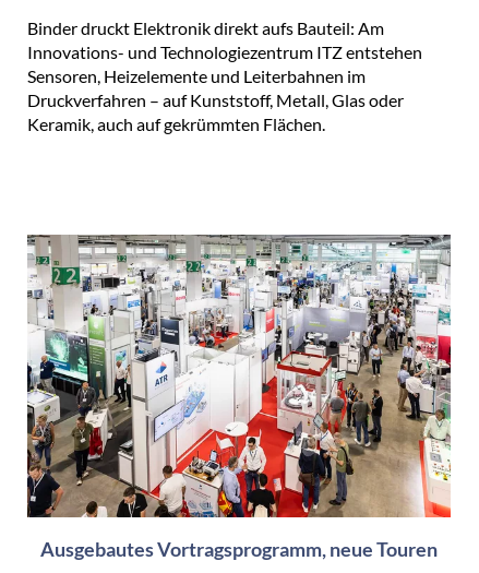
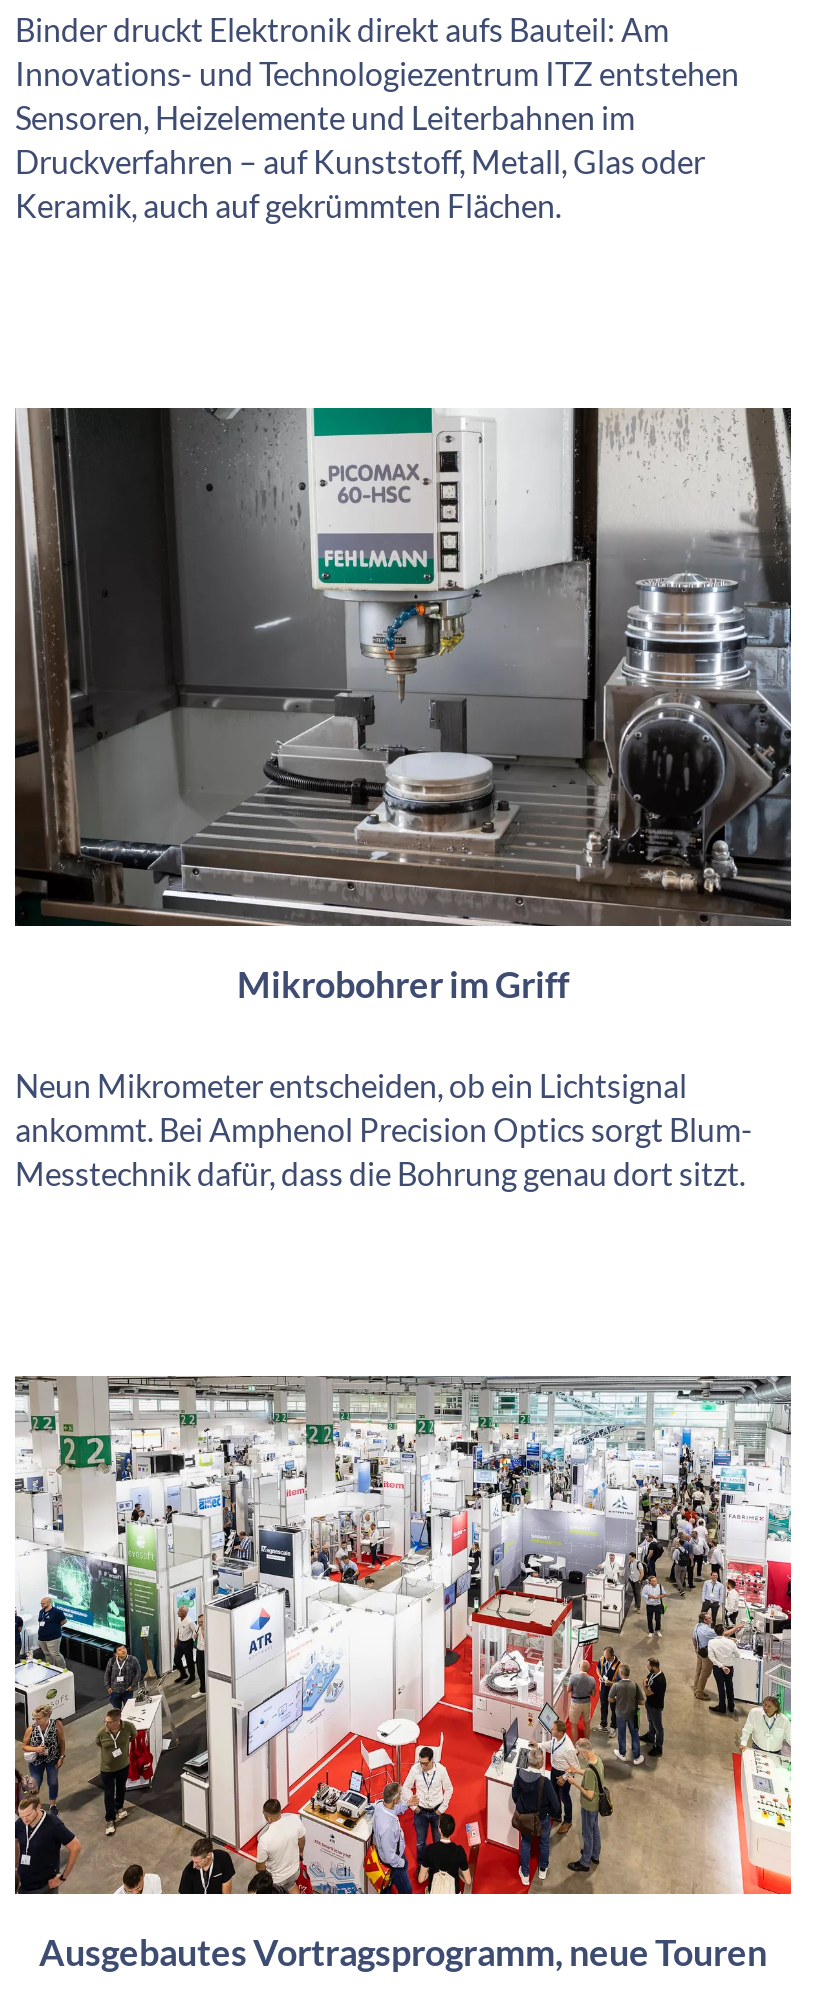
none -> [13,406,793,1192] [image] | Mikrobohrer im Griff | Neun Mikrometer entscheiden, ob ein Lichtsignal | ankommt. Bei Amphenol Precision Optics sorgt Blum- | Messtechnik dafür, dass die Bohrung genau dort sitzt.

